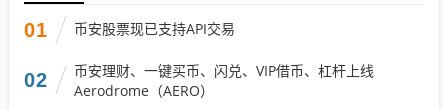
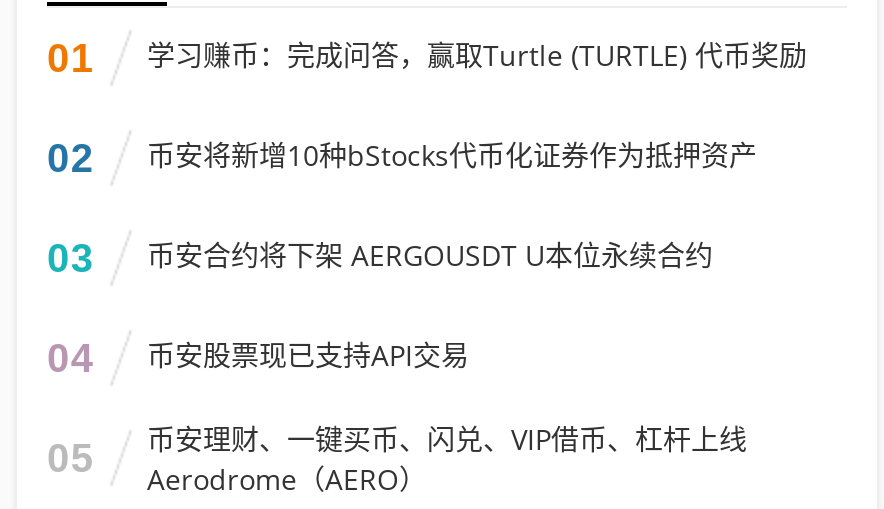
none -> [47,36,807,380] 学习赚币：完成问答，赢取Turtle (TURTLE) 代币奖励 | 02 | 币安将新增10种bStocks代币化证券作为抵押资产 | 03 | 币安合约将下架 AERGOUSDT U本位永续合约 | 04
[24,61,374,100] 02 币安理财、一键买币、闪兑、VIP借币、杠杆上线 Aerodrome（AERO） -> [47,420,747,498] 05 币安理财、一键买币、闪兑、VIP借币、杠杆上线 Aerodrome（AERO）

